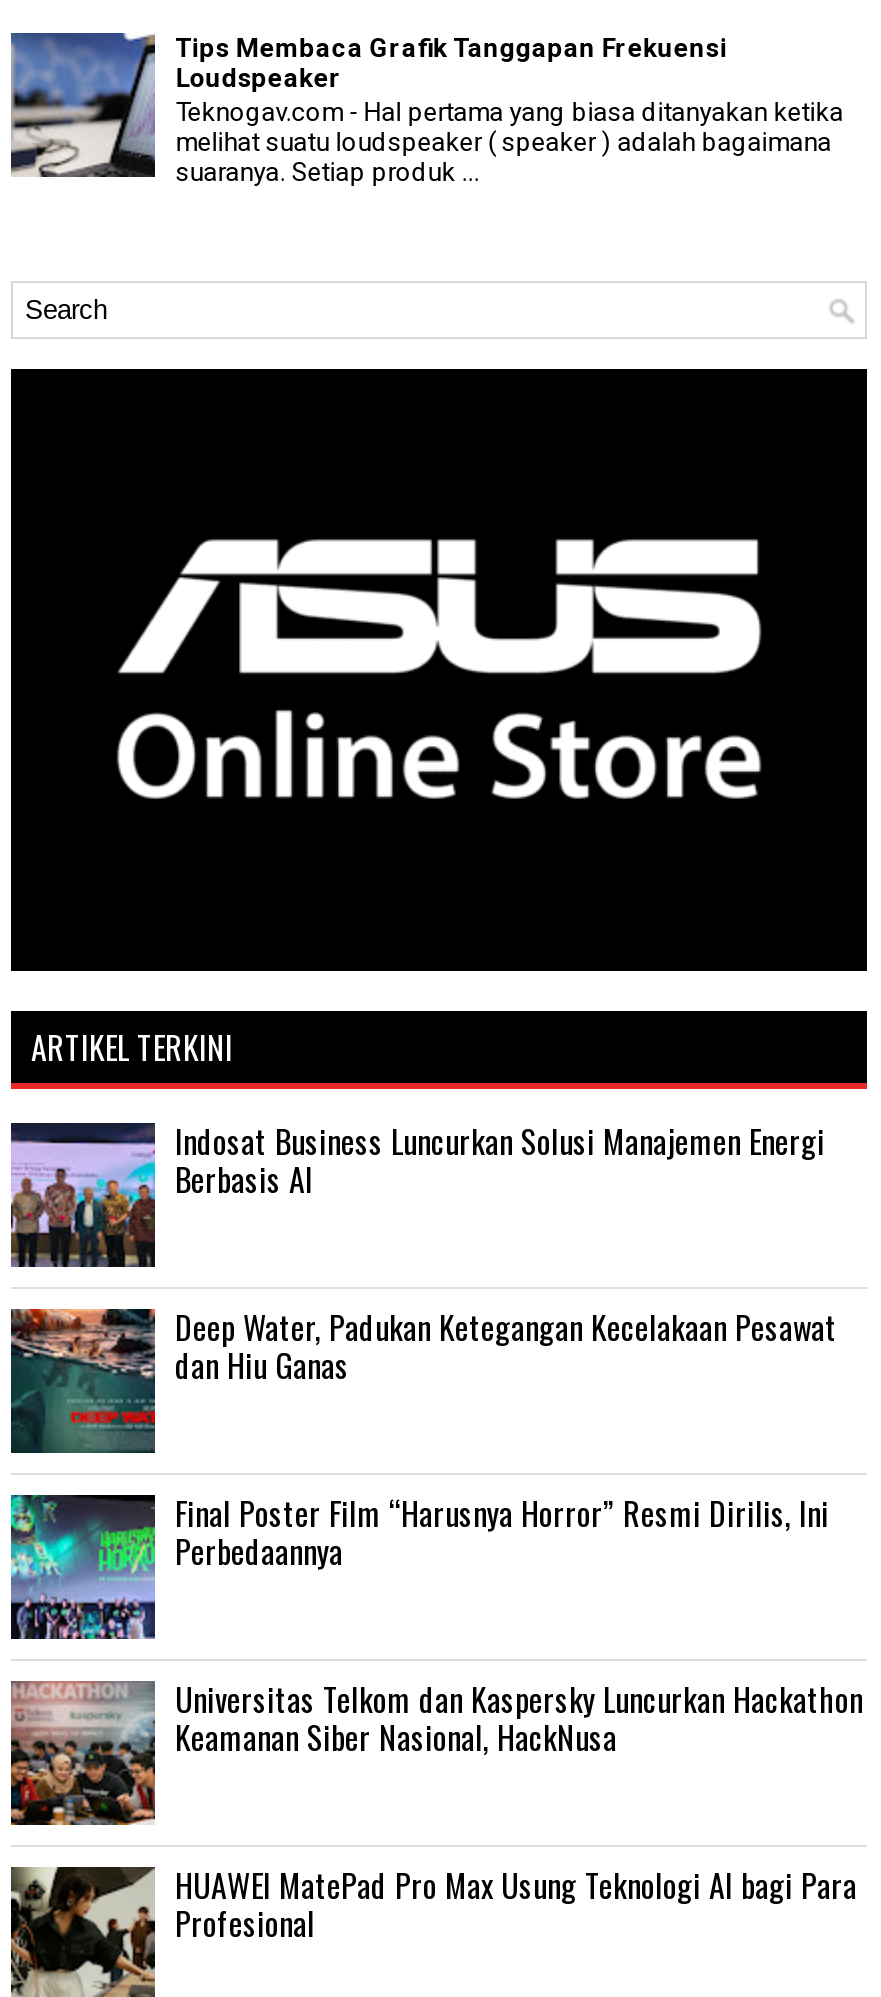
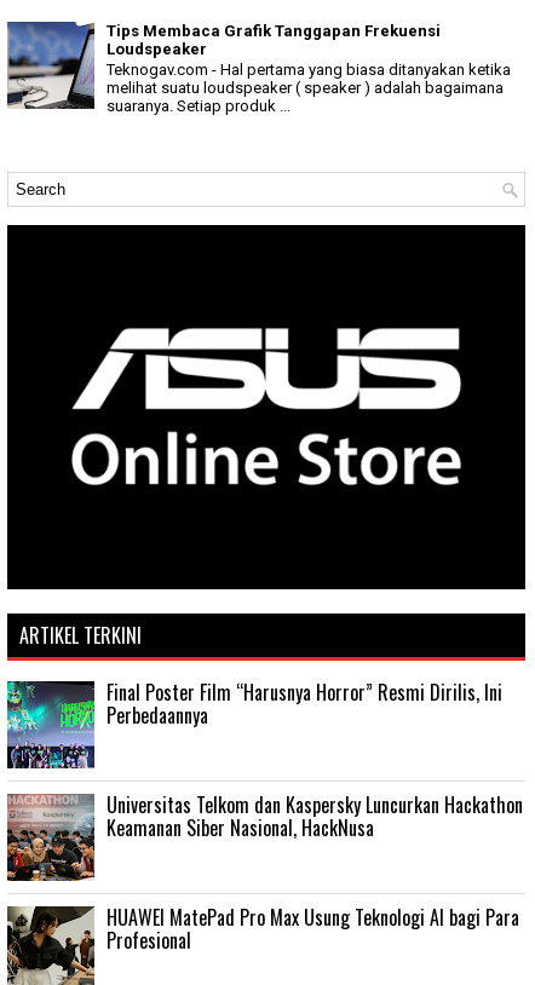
[9,1117,837,1389] [image] | Indosat Business Luncurkan Solusi Manajemen Energi | Berbasis AI | Deep Water, Padukan Ketegangan Kecelakaan Pesawat | dan Hiu Ganas -> none
[9,1307,155,1455] [image] -> none

